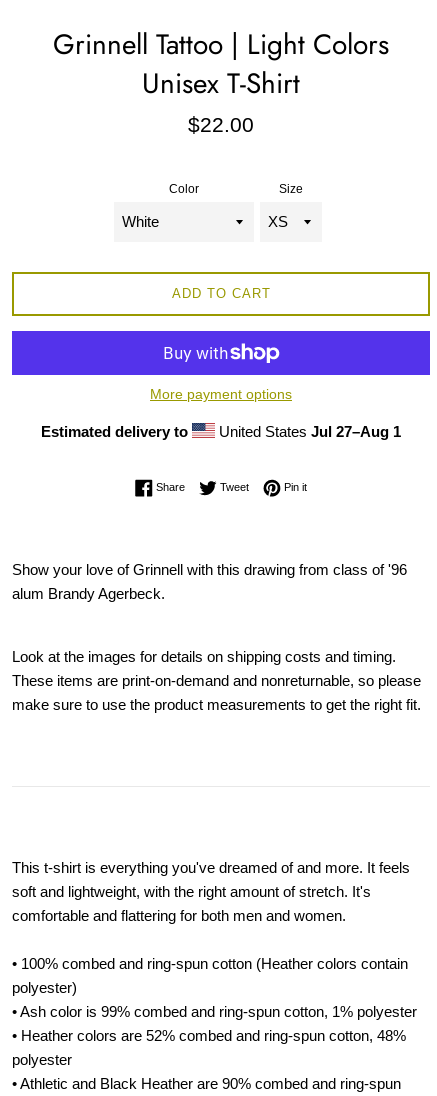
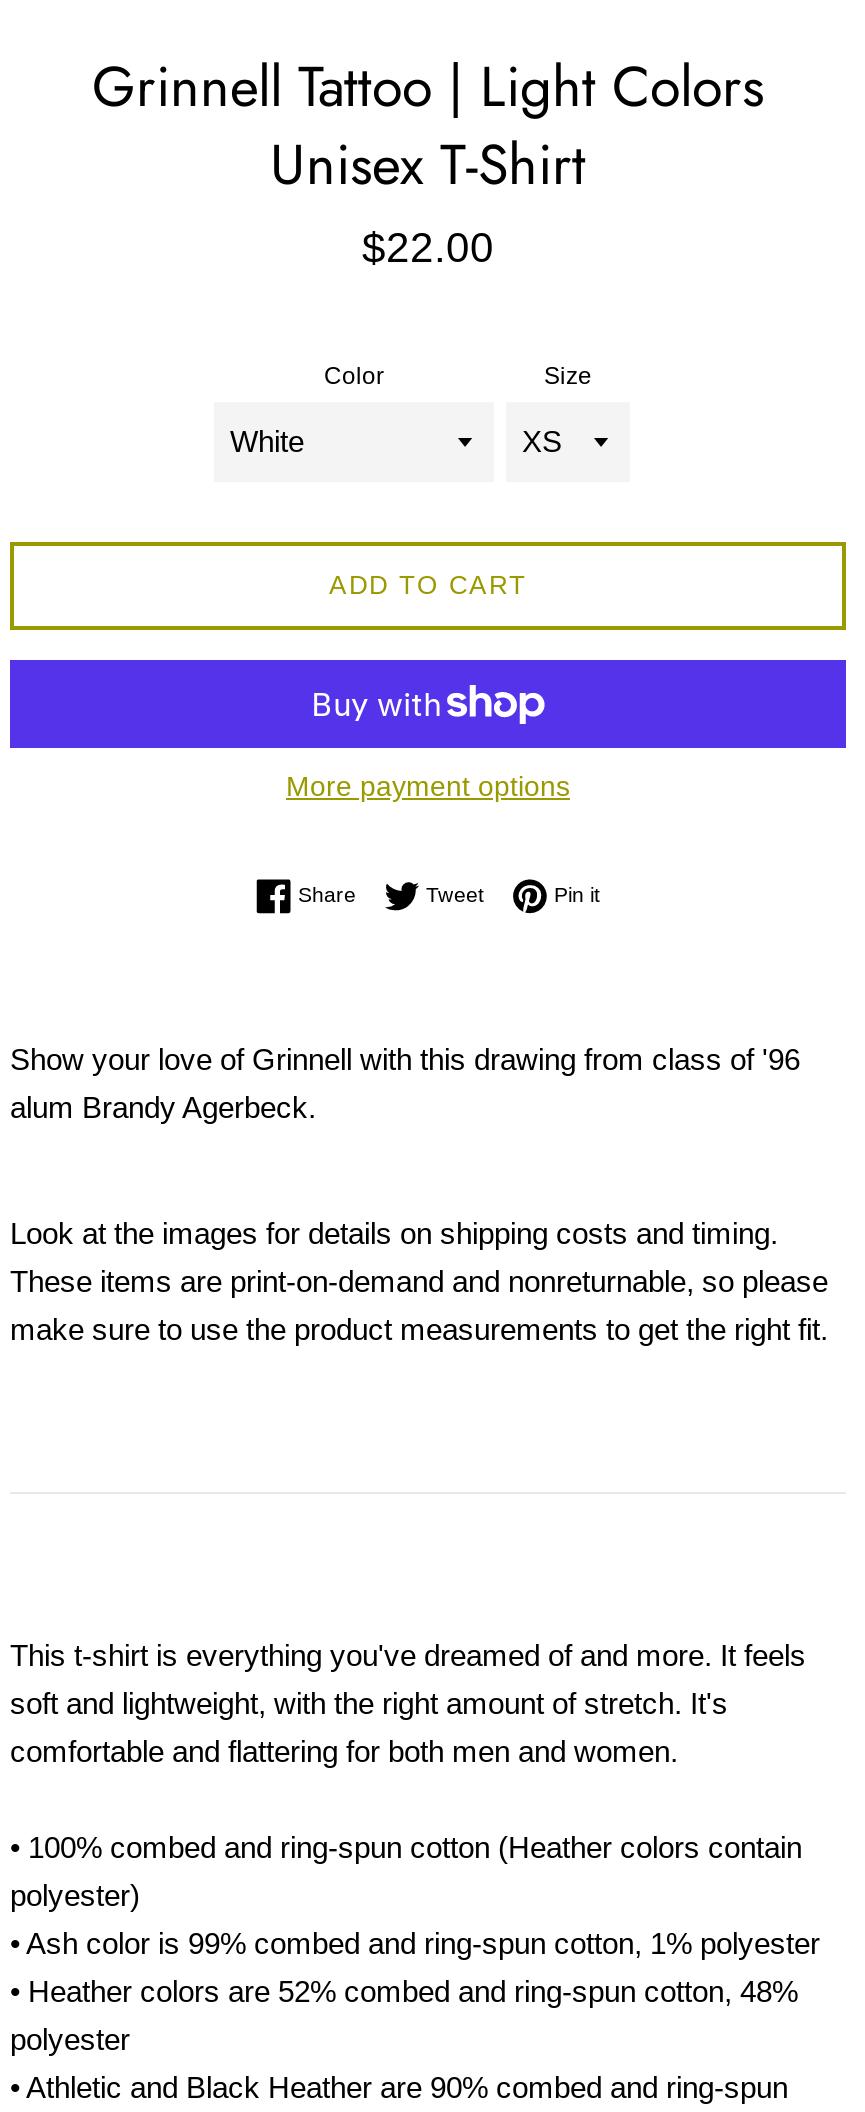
[41,423,401,440] Estimated delivery to | United States Jul 27–Aug 1 -> none

